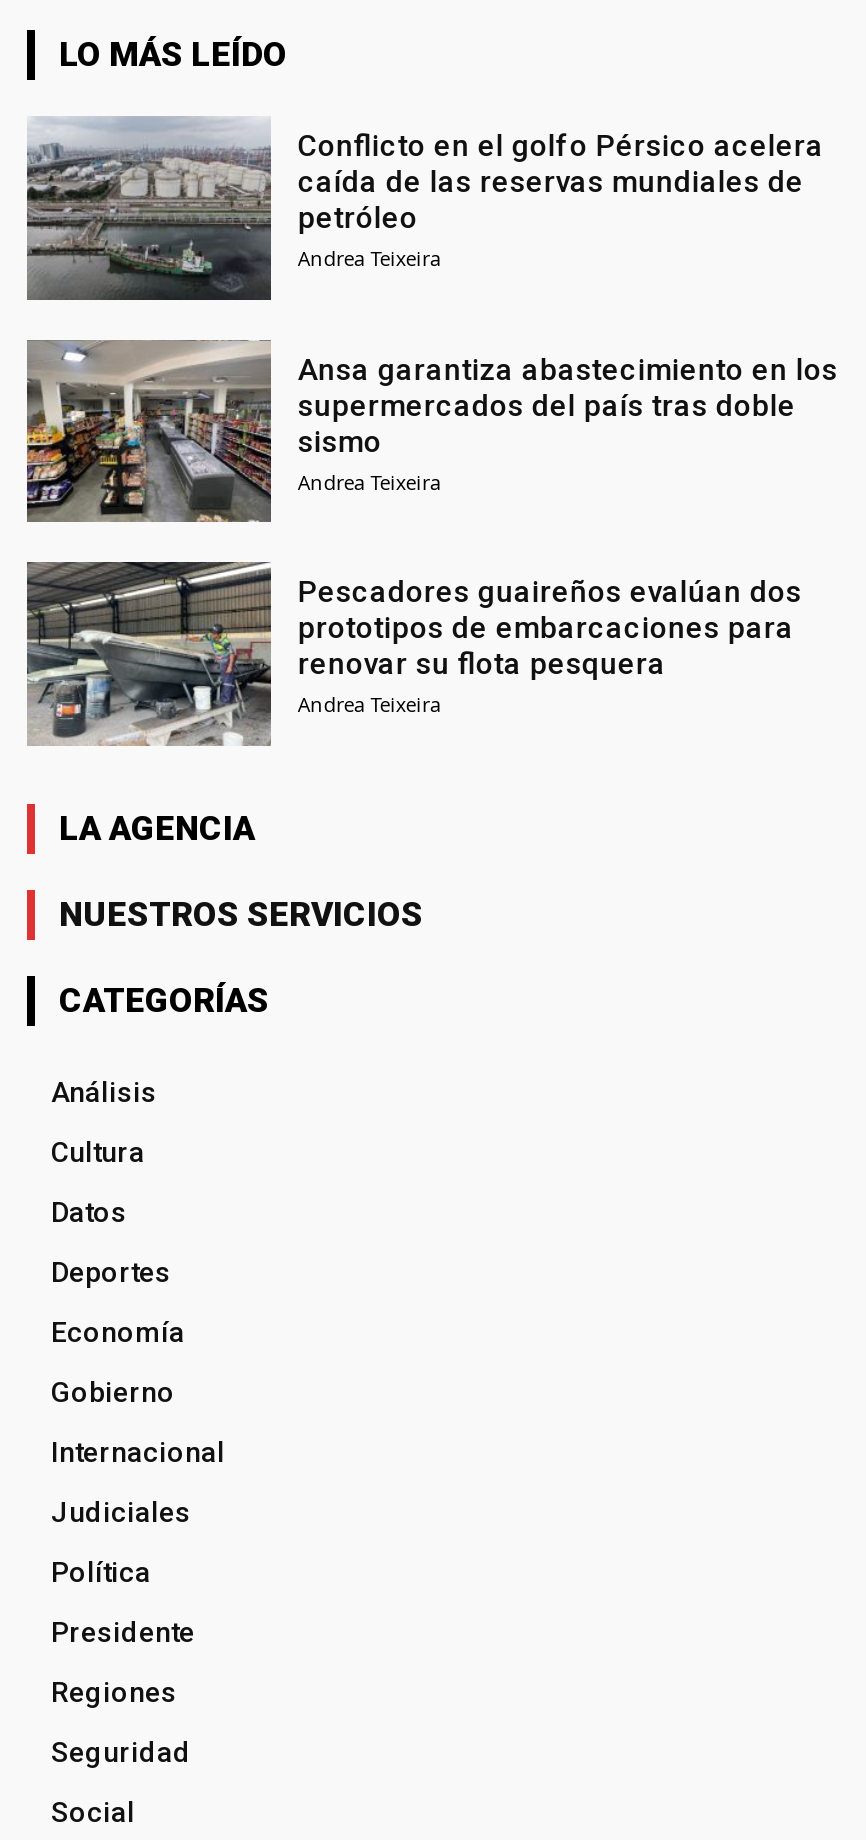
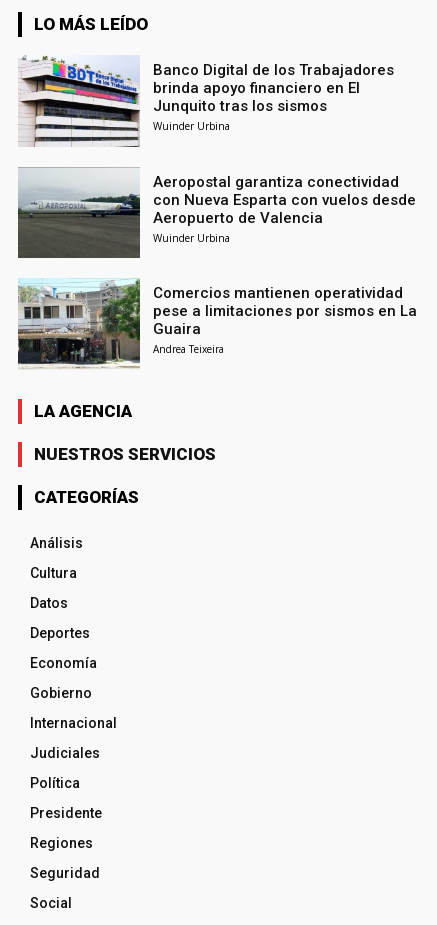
[25,116,824,302] [image] | Conflicto en el golfo Pérsico acelera | caída de las reservas mundiales de | petróleo | Andrea Teixeira -> [18,56,394,147] [image] | Banco Digital de los Trabajadores | brinda apoyo financiero en El | Junquito tras los sismos | Wuinder Urbina
[25,340,838,524] [image] | Ansa garantiza abastecimiento en los | supermercados del país tras doble | sismo | Andrea Teixeira -> [17,168,416,259] [image] | Aeropostal garantiza conectividad | con Nueva Esparta con vuelos desde | Aeropuerto de Valencia | Wuinder Urbina
[25,560,802,746] [image] | Pescadores guaireños evalúan dos | prototipos de embarcaciones para | renovar su flota pesquera -> [18,278,417,369] [image] | Comercios mantienen operatividad | pese a limitaciones por sismos en La | Guaira

